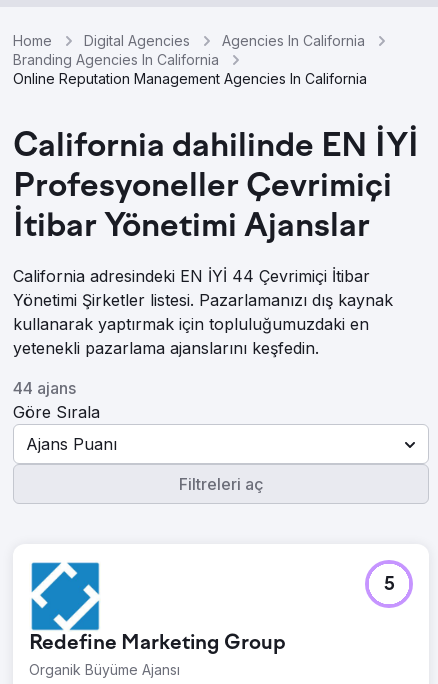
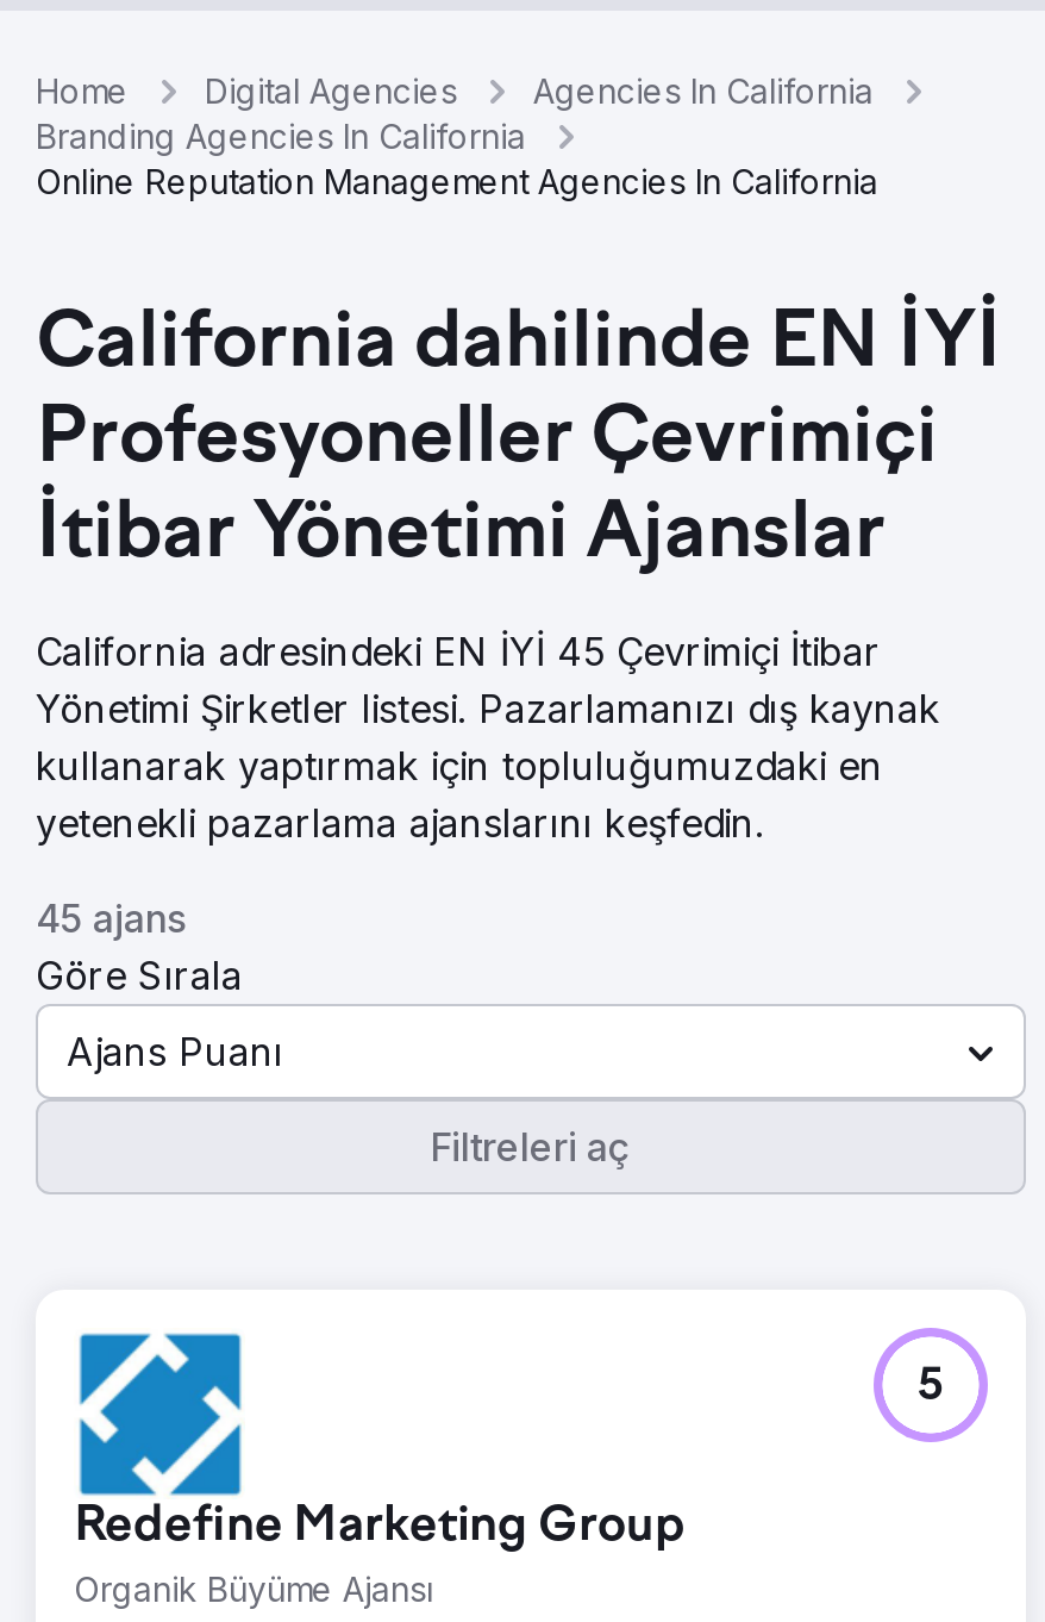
[13,266,370,286] California adresindeki EN İYİ 44 Çevrimiçi İtibar -> [36,628,881,675] California adresindeki EN İYİ 45 Çevrimiçi İtibar
[13,378,76,398] 44 ajans -> [36,894,186,942] 45 ajans

